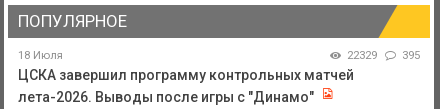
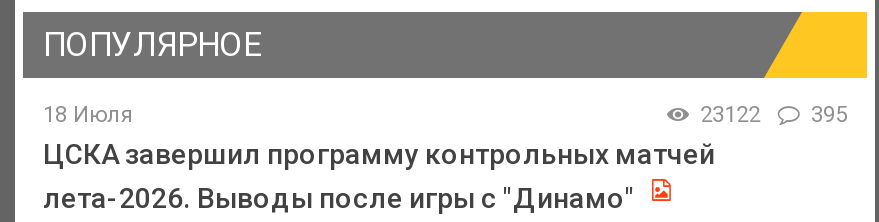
[347,49,420,62] 22329 395 -> [700,103,847,129] 23122 395

